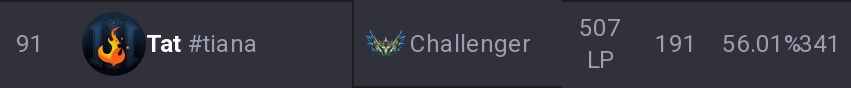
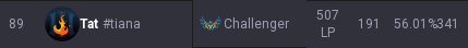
[16,30,44,58] 91 -> [9,16,24,32] 89

